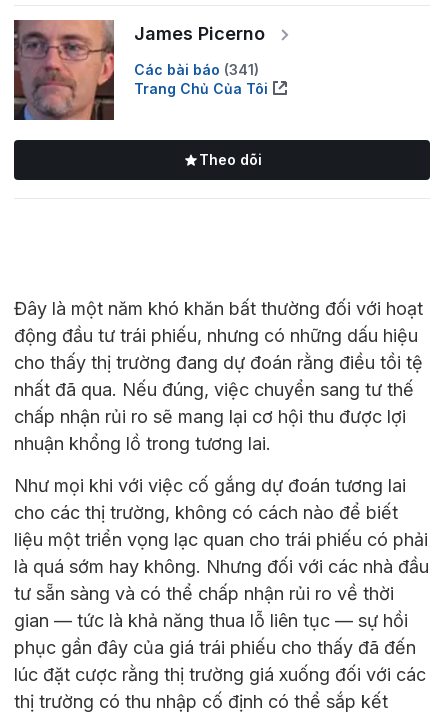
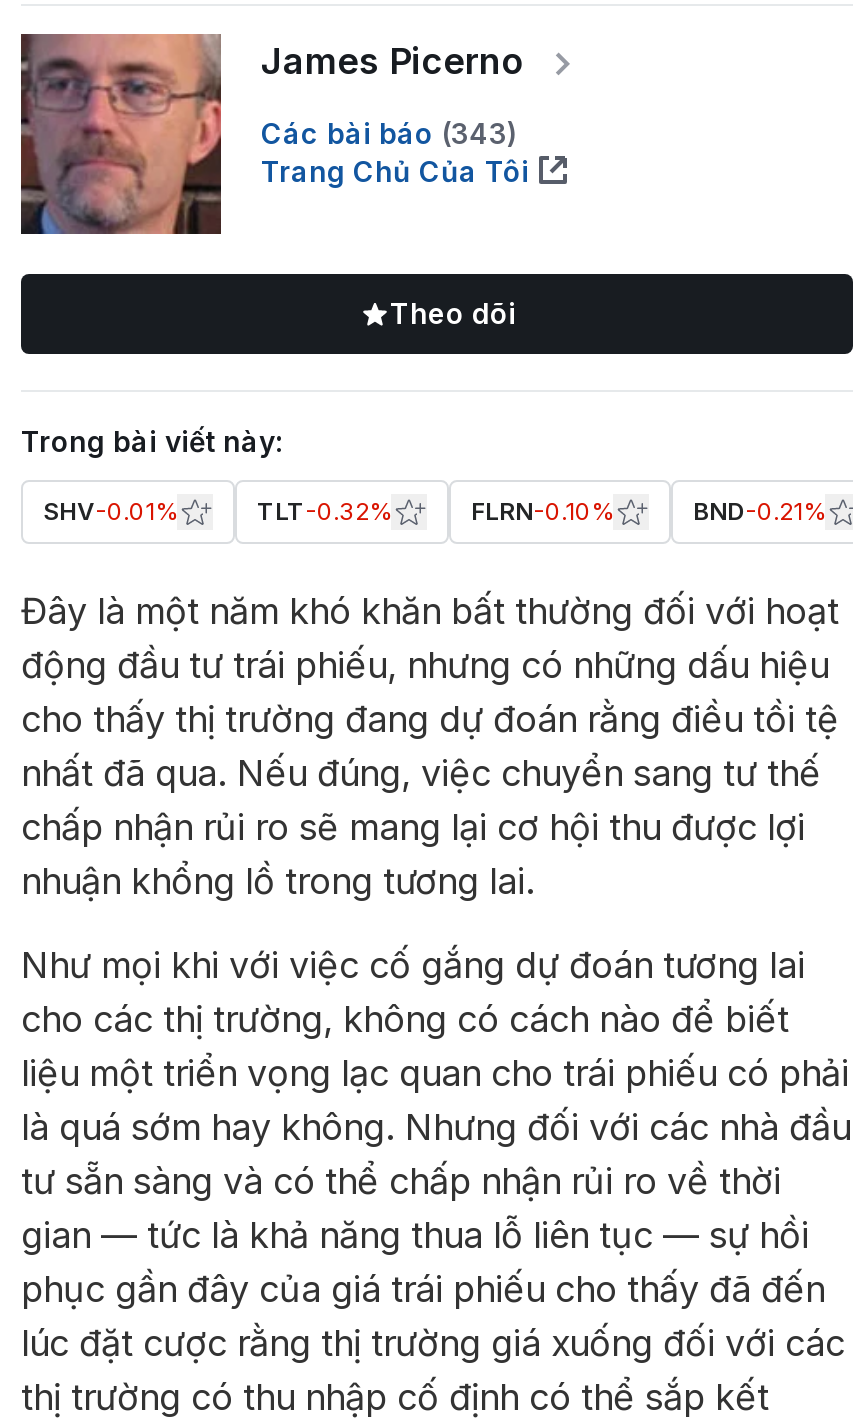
[134,61,259,78] Các bài báo (341) -> [261,116,517,150] Các bài báo (343)
none -> [21,424,825,526] Trong bài viết này: | SHV-0.01% | TLT-0.32% | FLRN-0.10% | BND-0.21%

